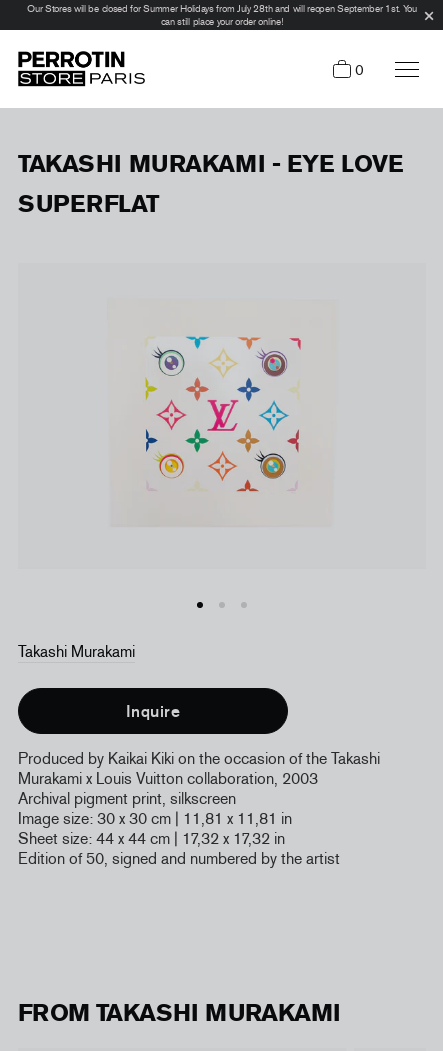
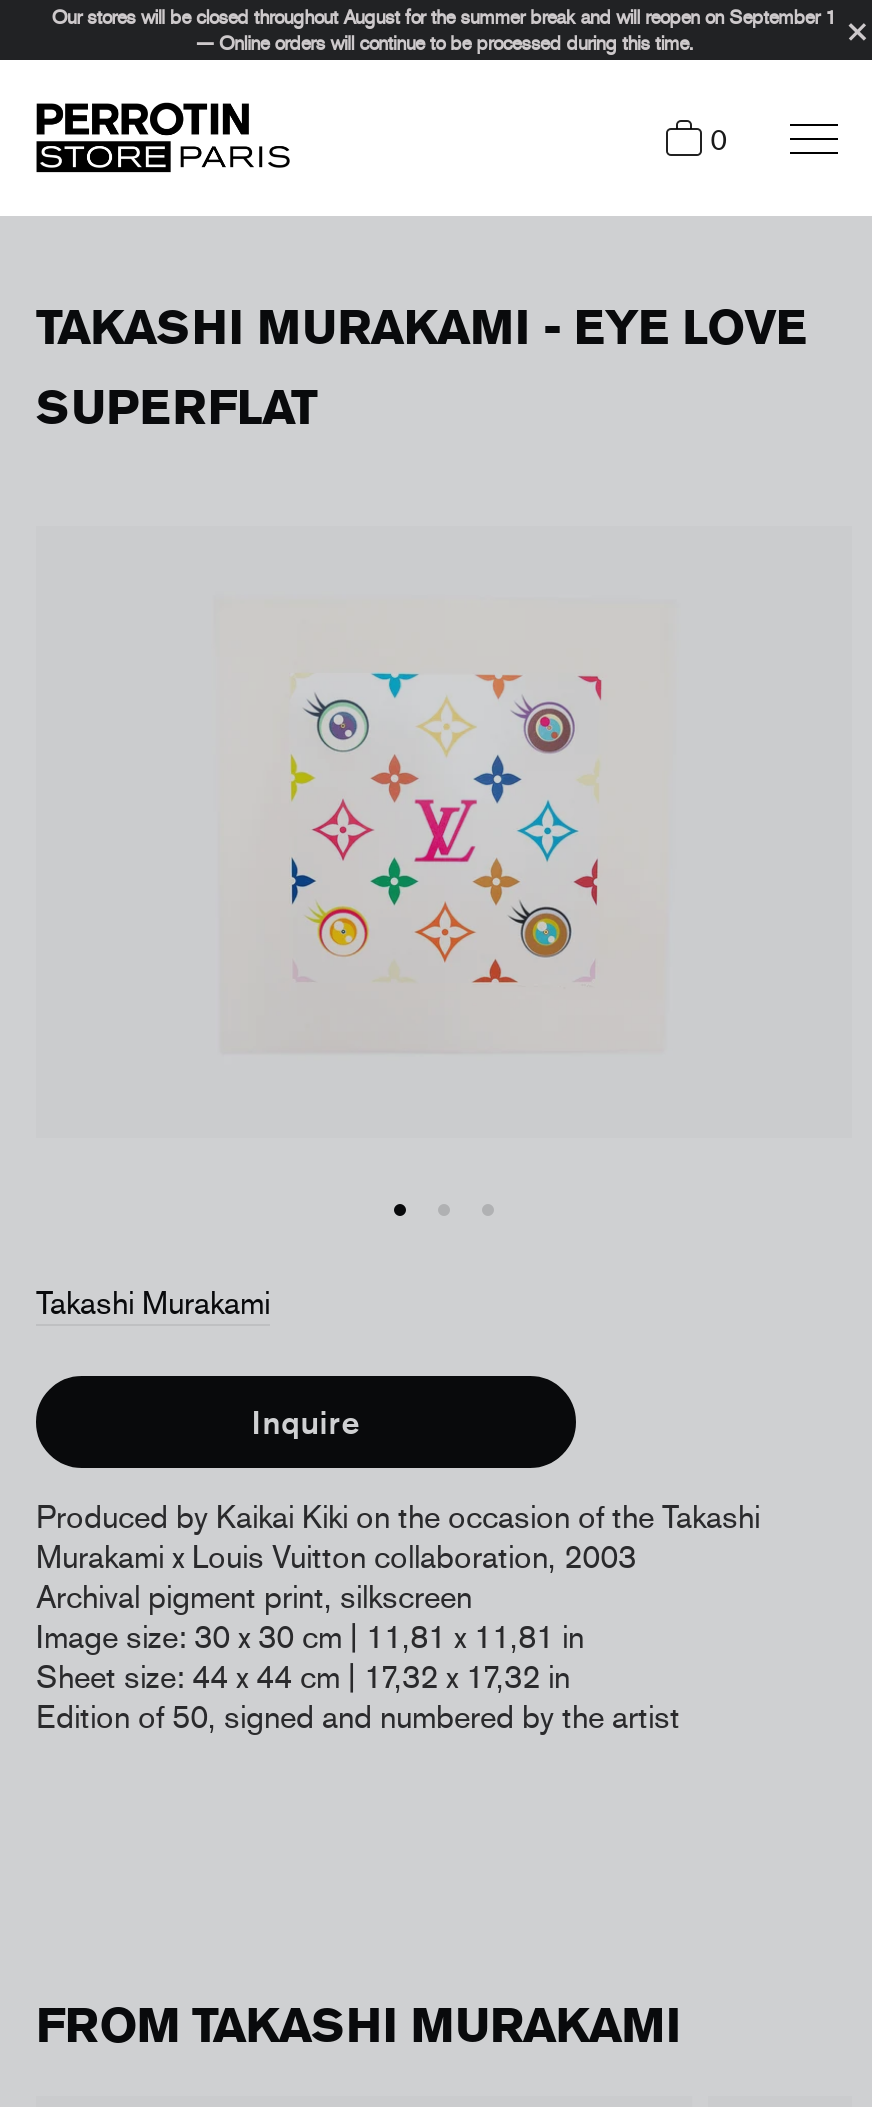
[27,2,417,28] Our Stores will be closed for Summer Holidays from July 28th and will reopen September 1st. You | can still place your order online! -> [51,4,836,56] Our stores will be closed throughout August for the summer break and will reopen on September 1 | — Online orders will continue to be processed during this time.

